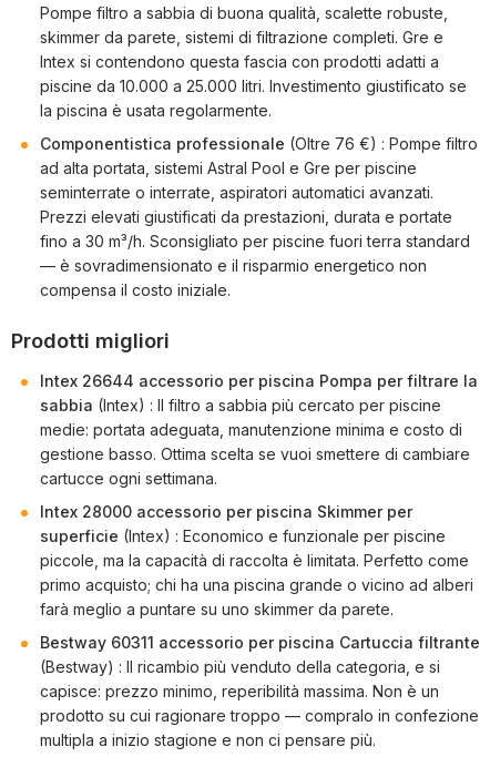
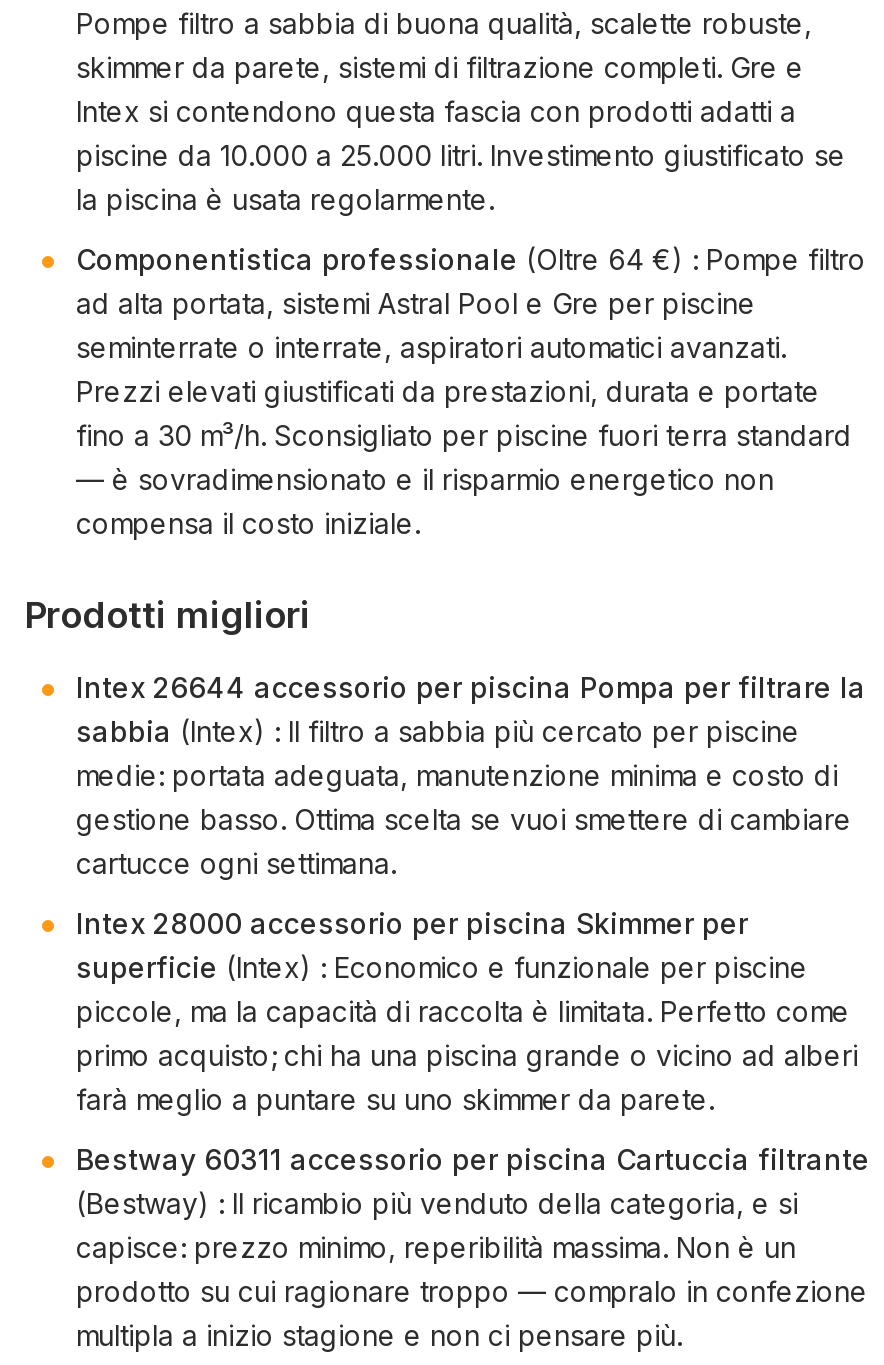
[40,134,478,153] Componentistica professionale (Oltre 76 €) : Pompe filtro -> [76,242,866,276] Componentistica professionale (Oltre 64 €) : Pompe filtro

